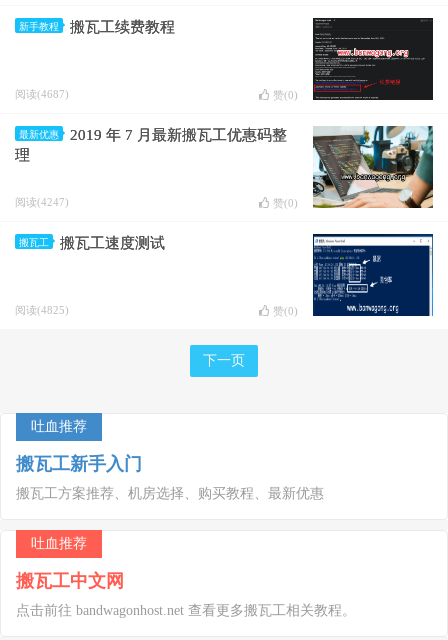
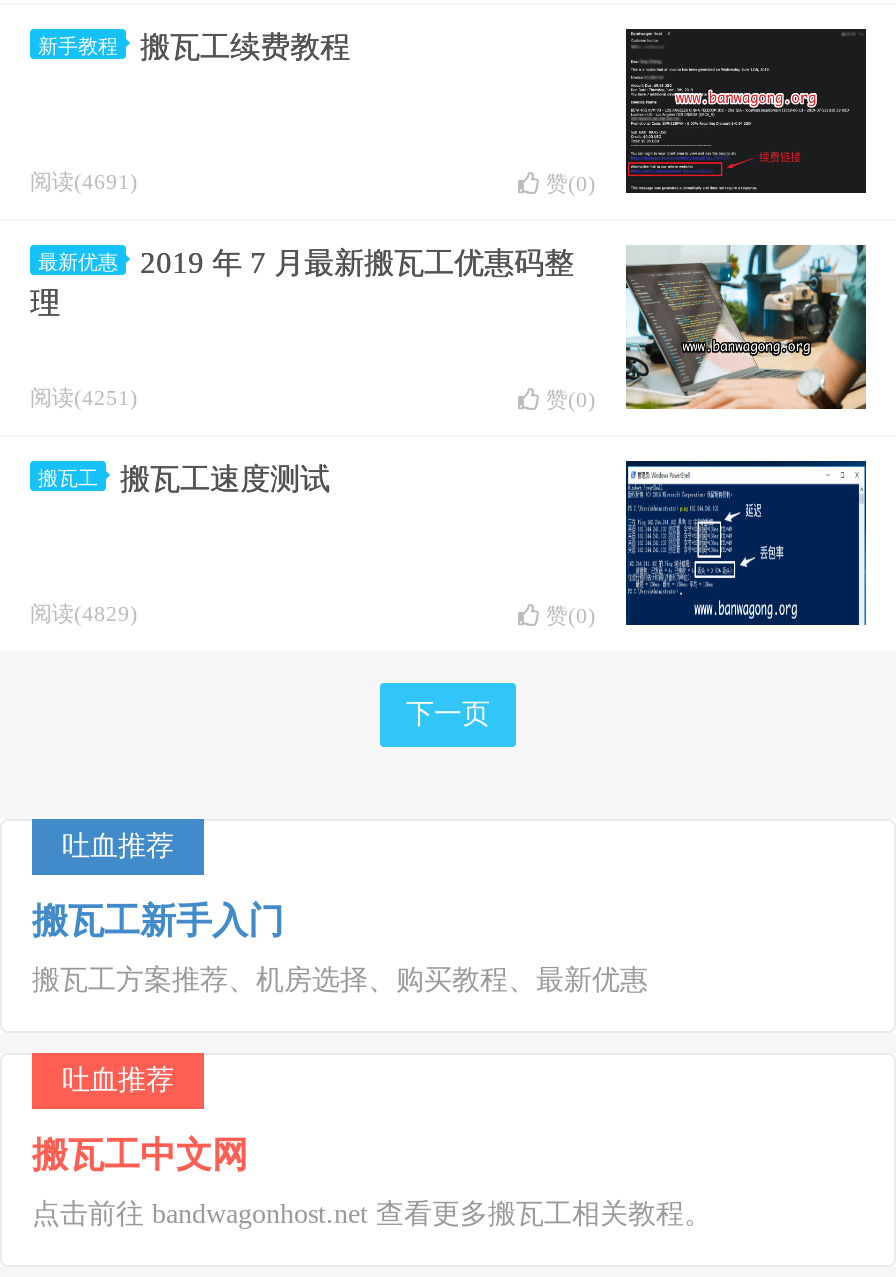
[15,88,69,100] 阅读(4687) -> [30,169,138,193] 阅读(4691)
[15,196,69,208] 阅读(4247) -> [30,385,138,409] 阅读(4251)
[15,304,69,316] 阅读(4825) -> [30,601,138,625] 阅读(4829)

